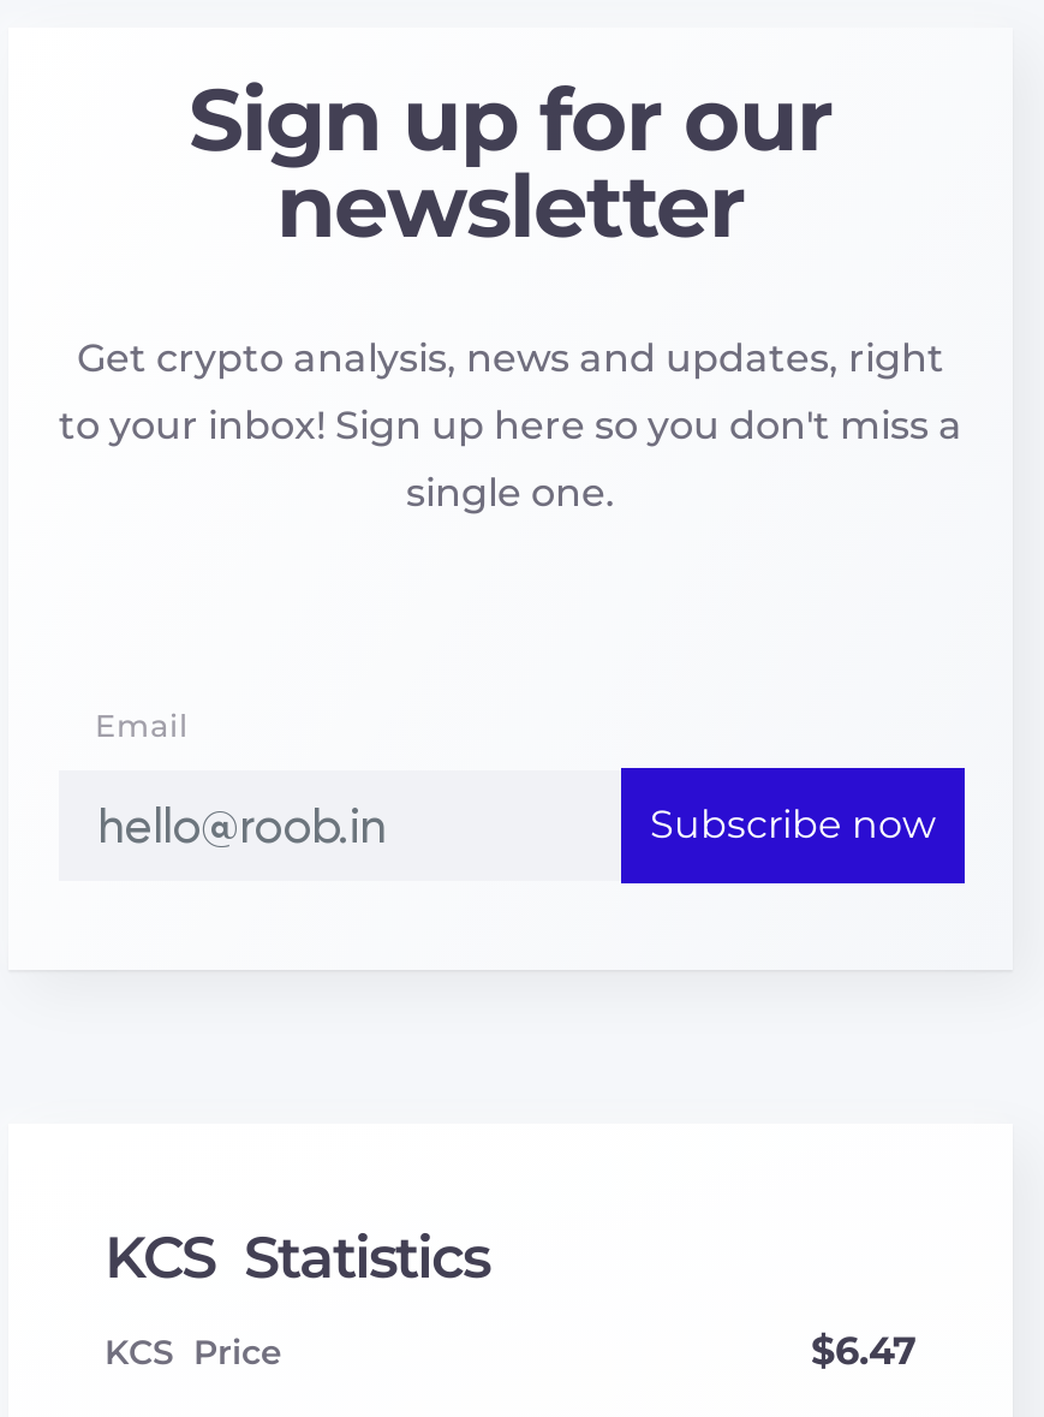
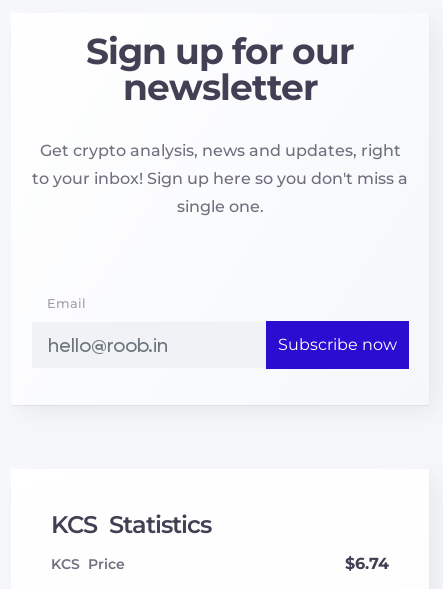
[811,1328,917,1374] $6.47 -> [345,554,389,573] $6.74

